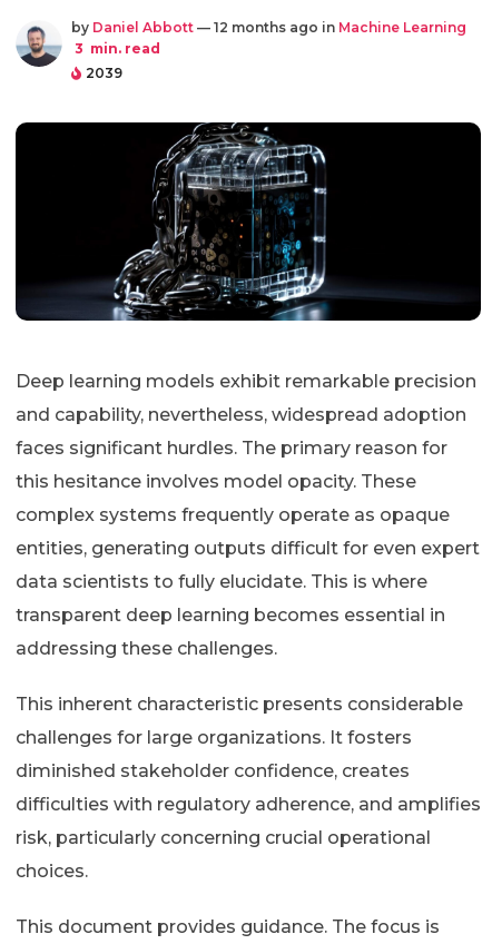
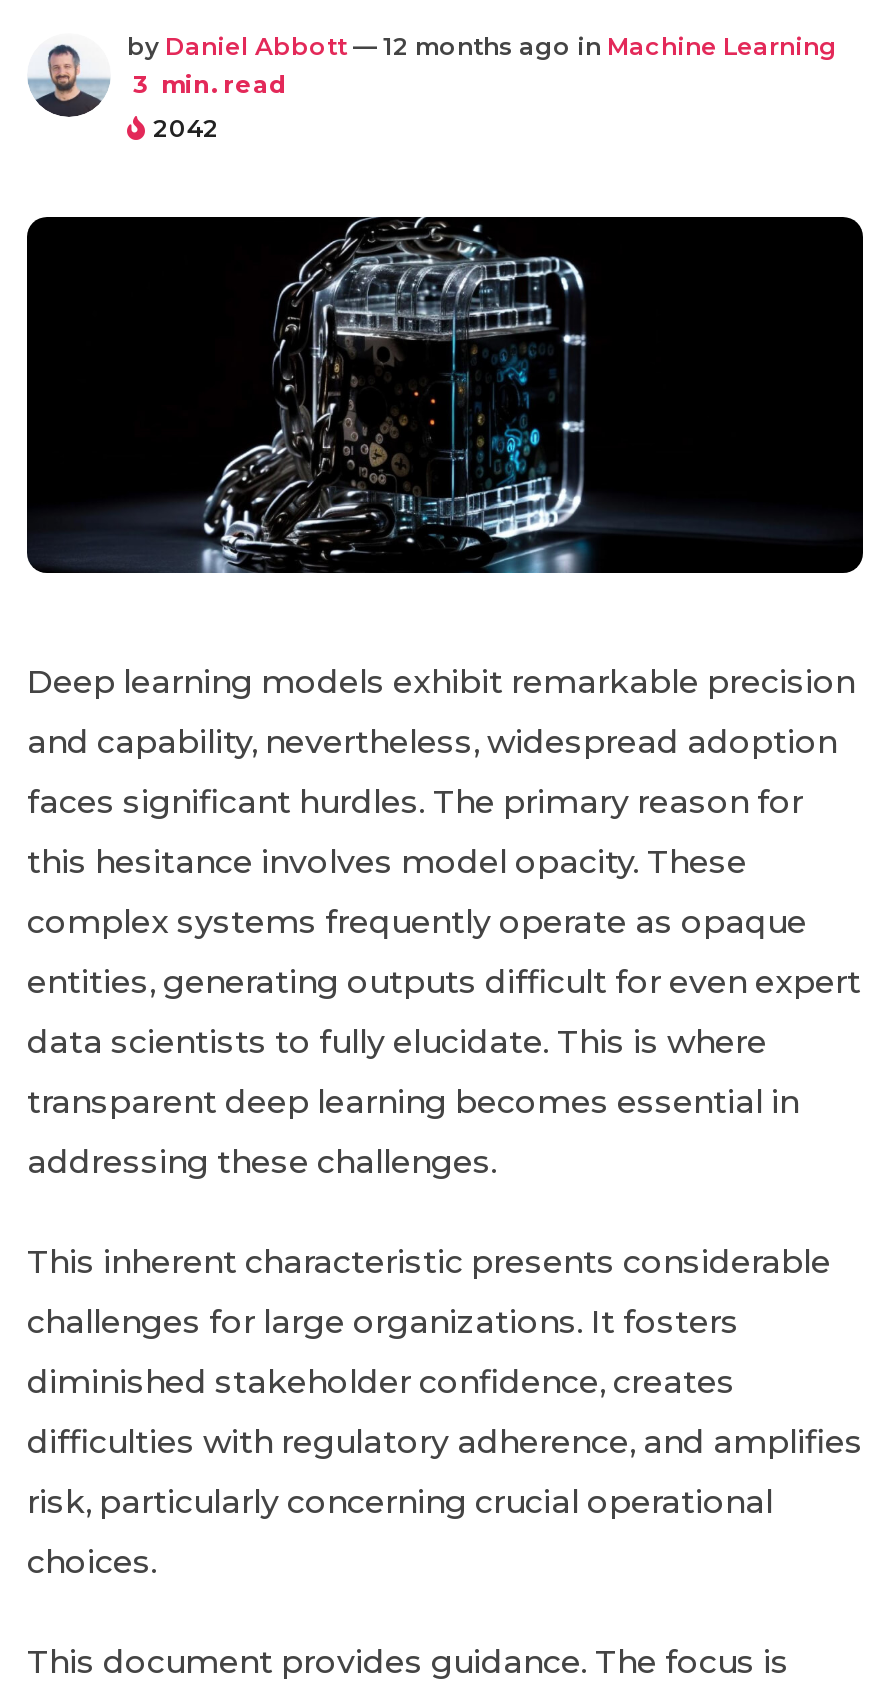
[86,65,122,81] 2039 -> [153,113,219,143] 2042

